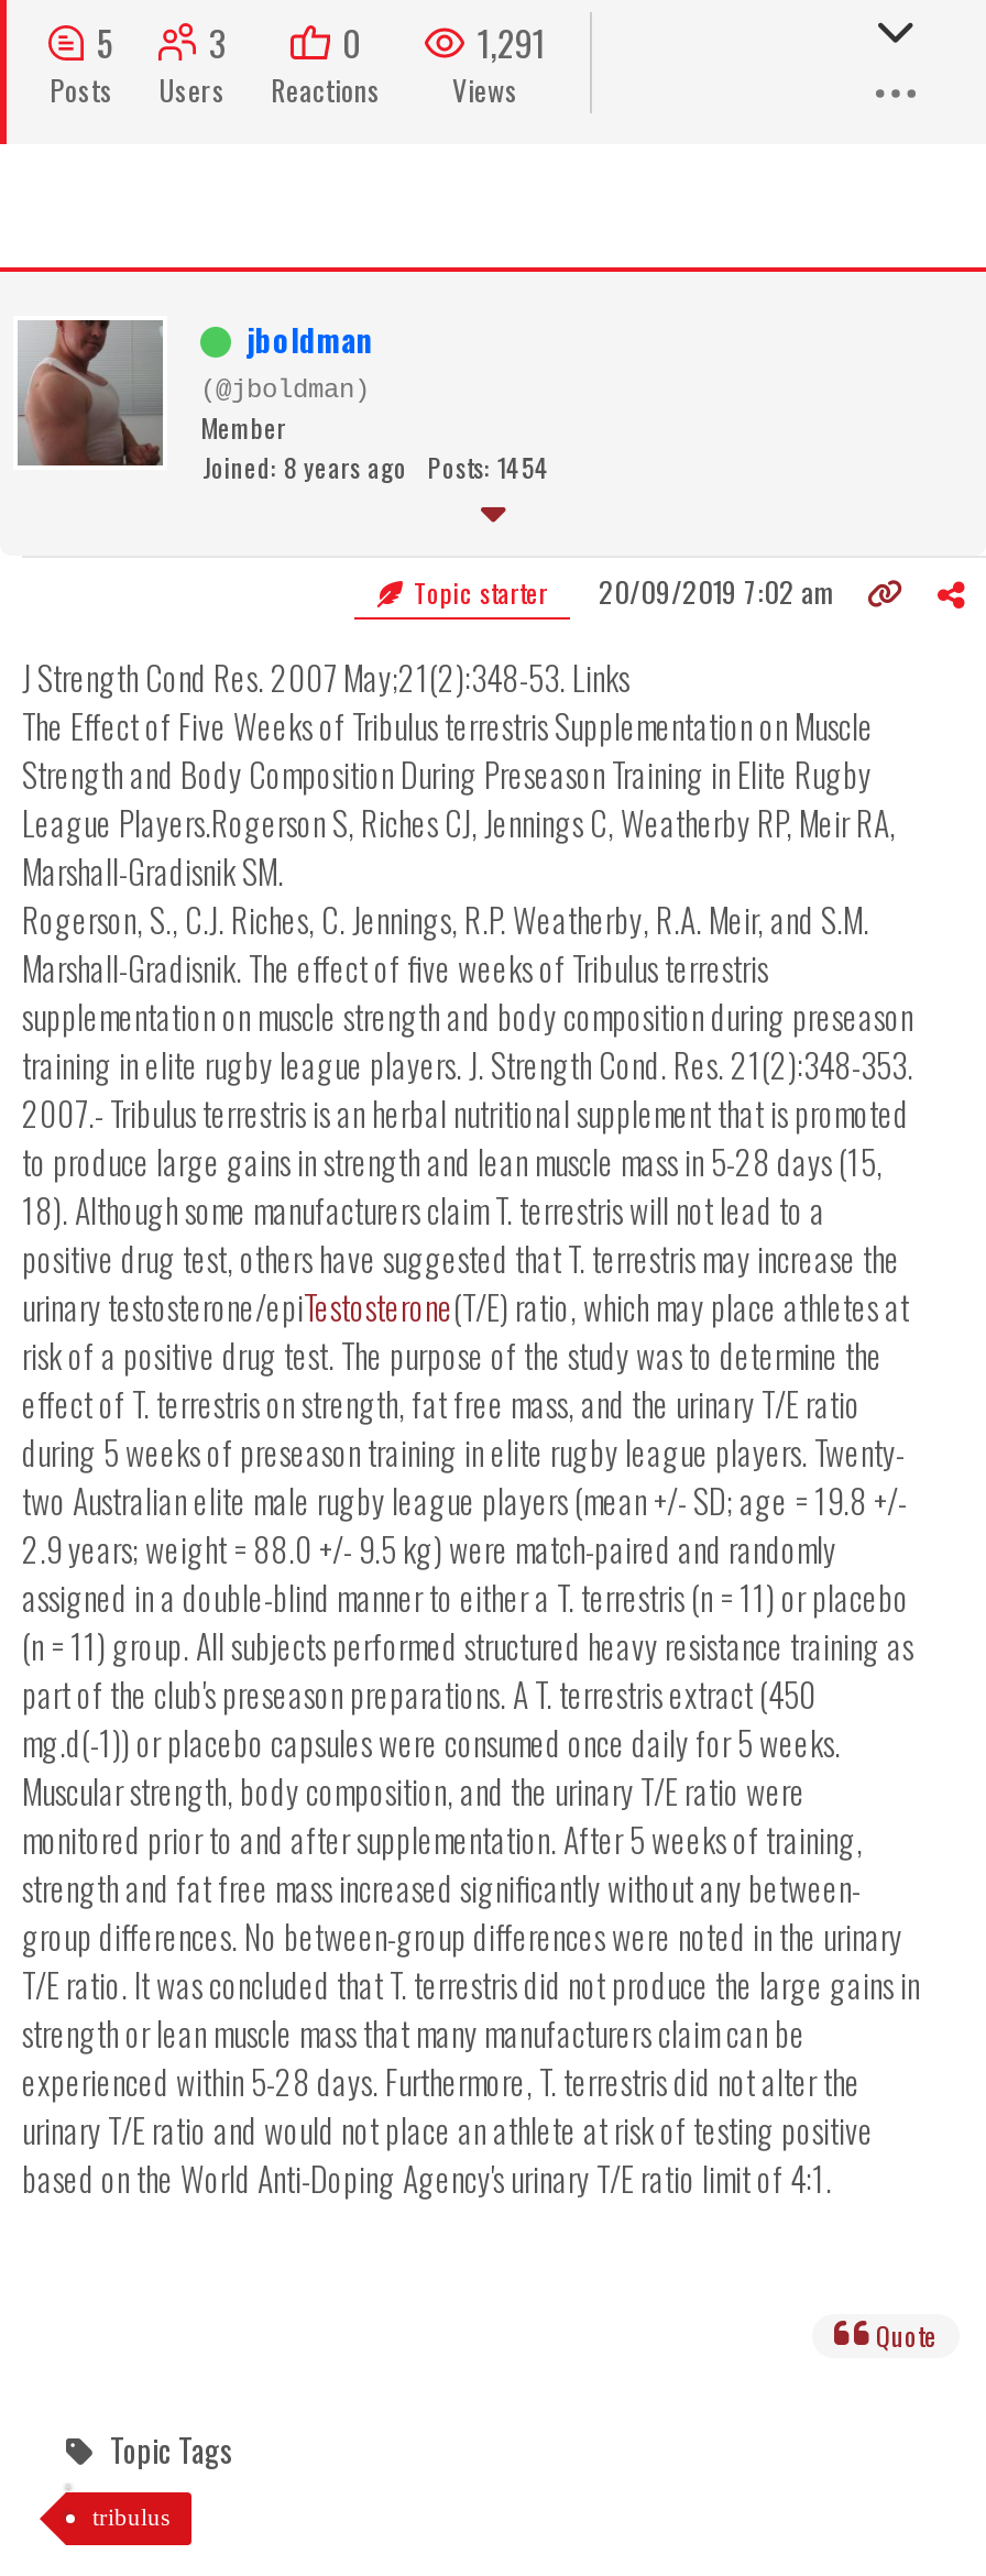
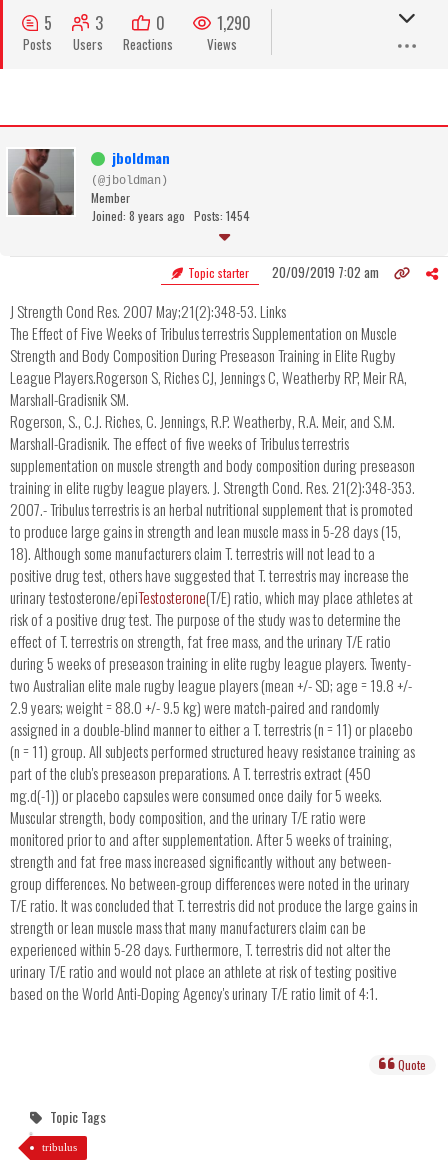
[478,16,546,68] 1,291 -> [217,11,251,35] 1,290

